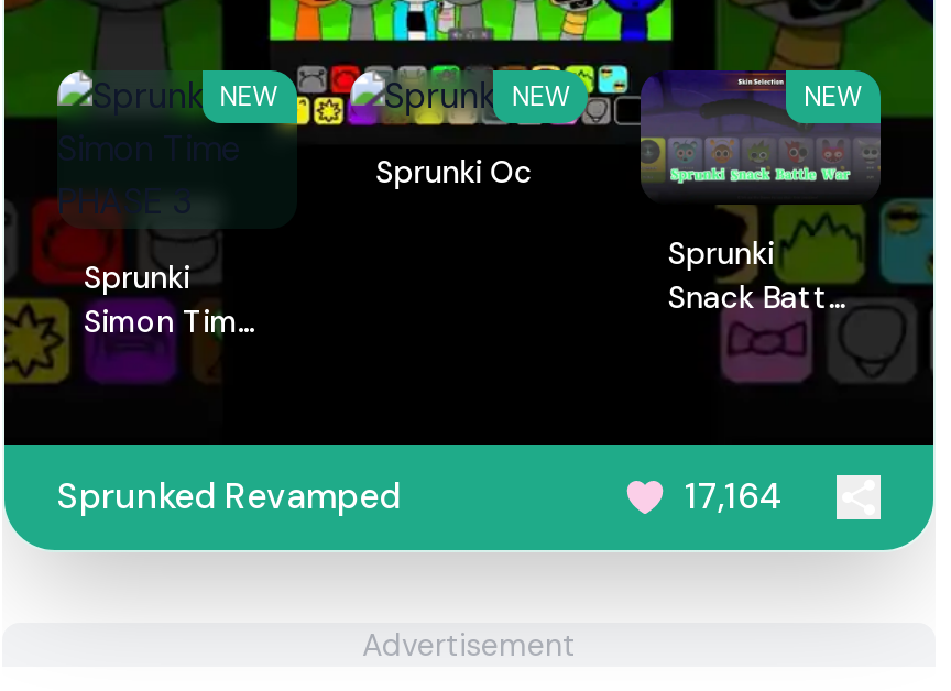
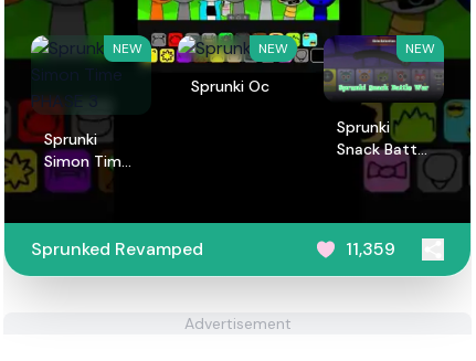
[685,473,784,519] 17,164 -> [346,237,395,261] 11,359

